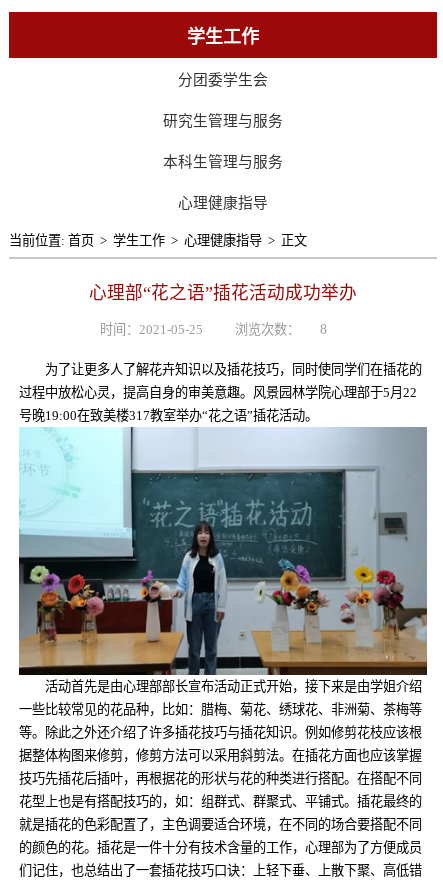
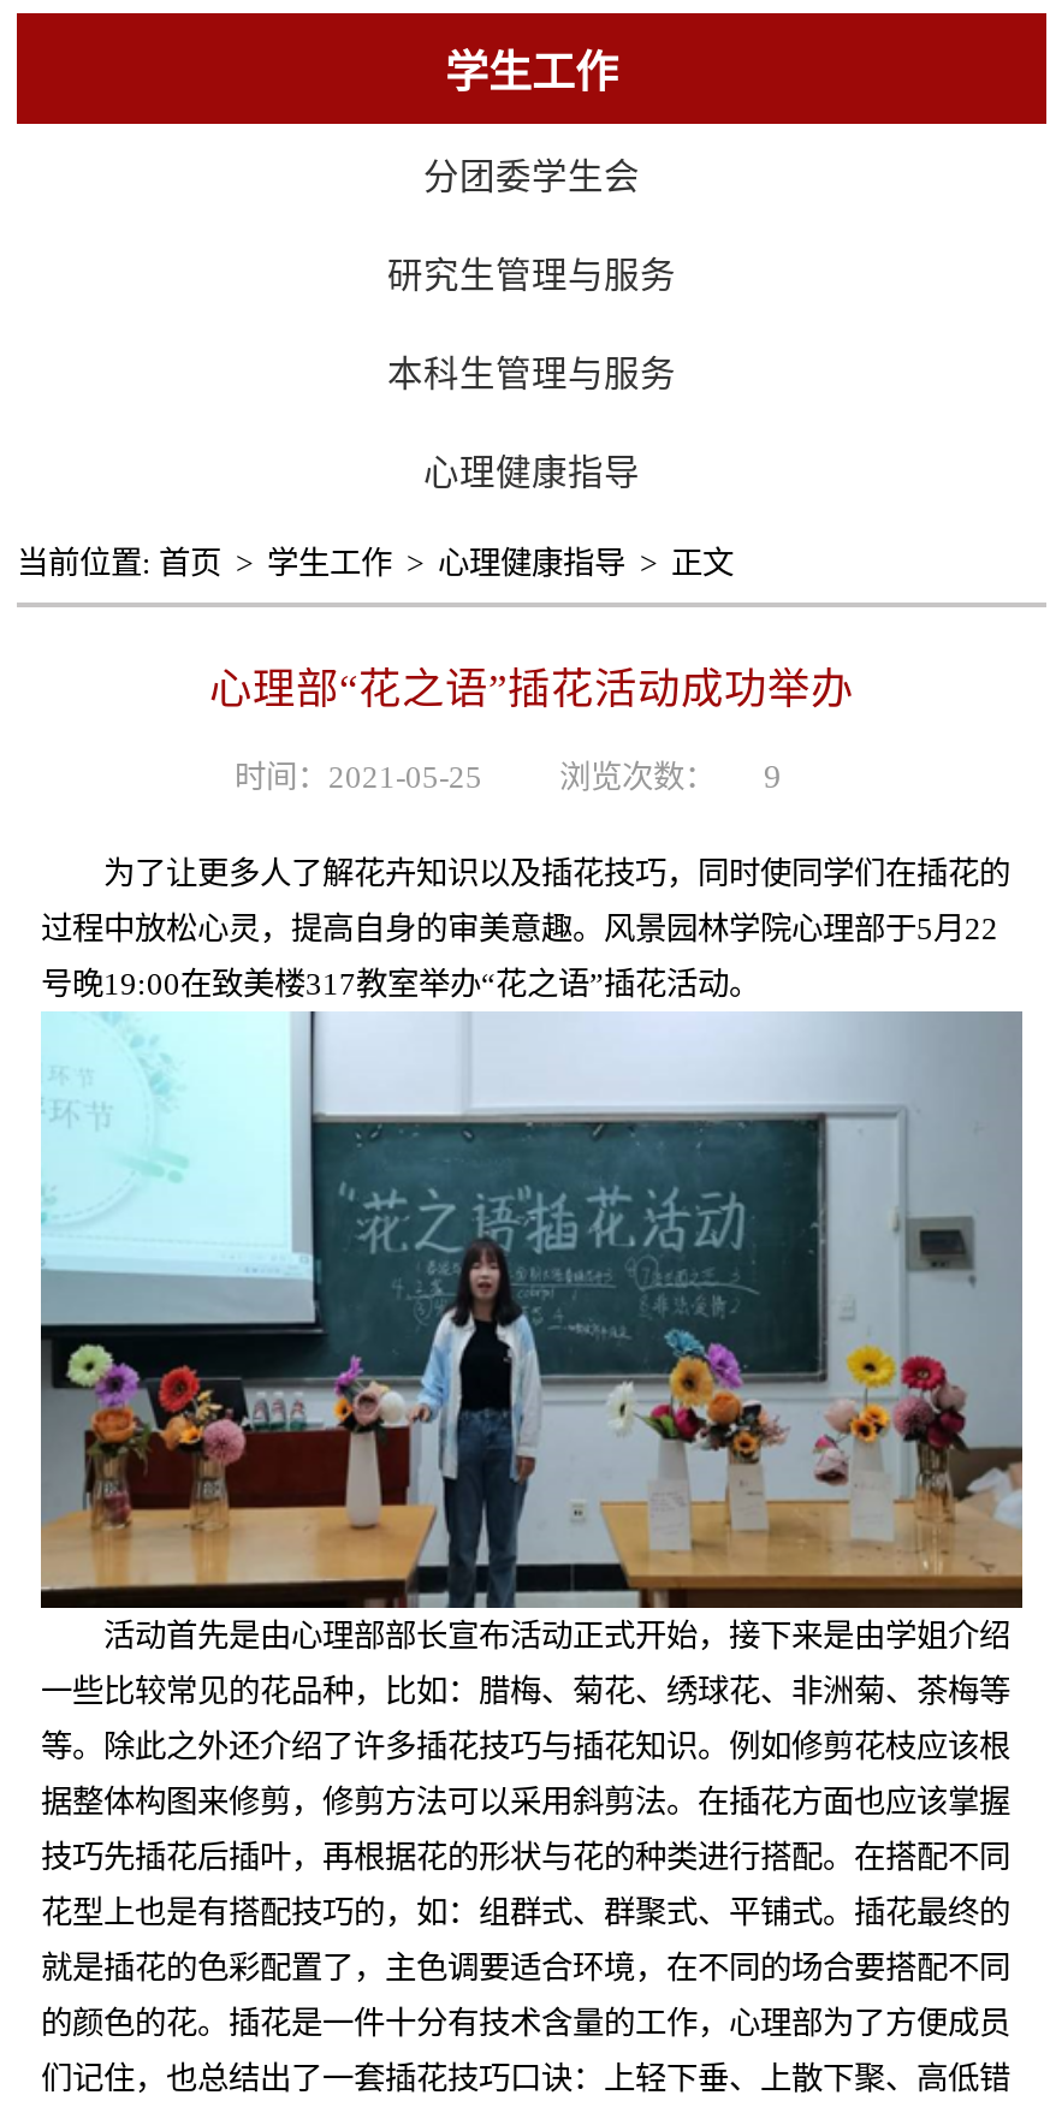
[234,322,326,337] 浏览次数： 8 -> [559,759,781,795] 浏览次数： 9

